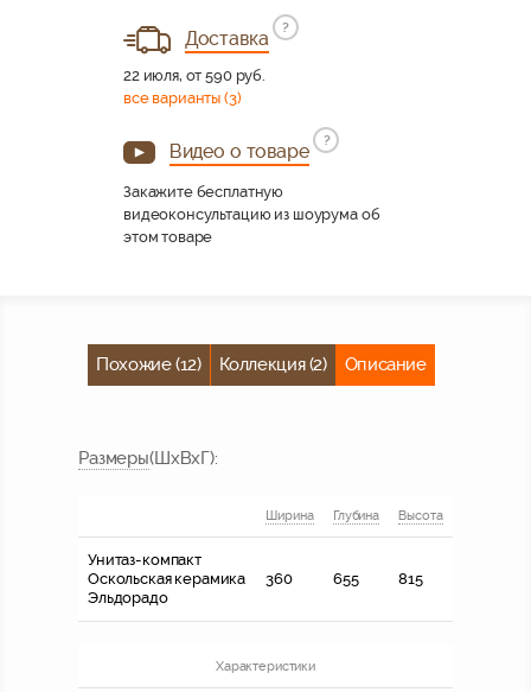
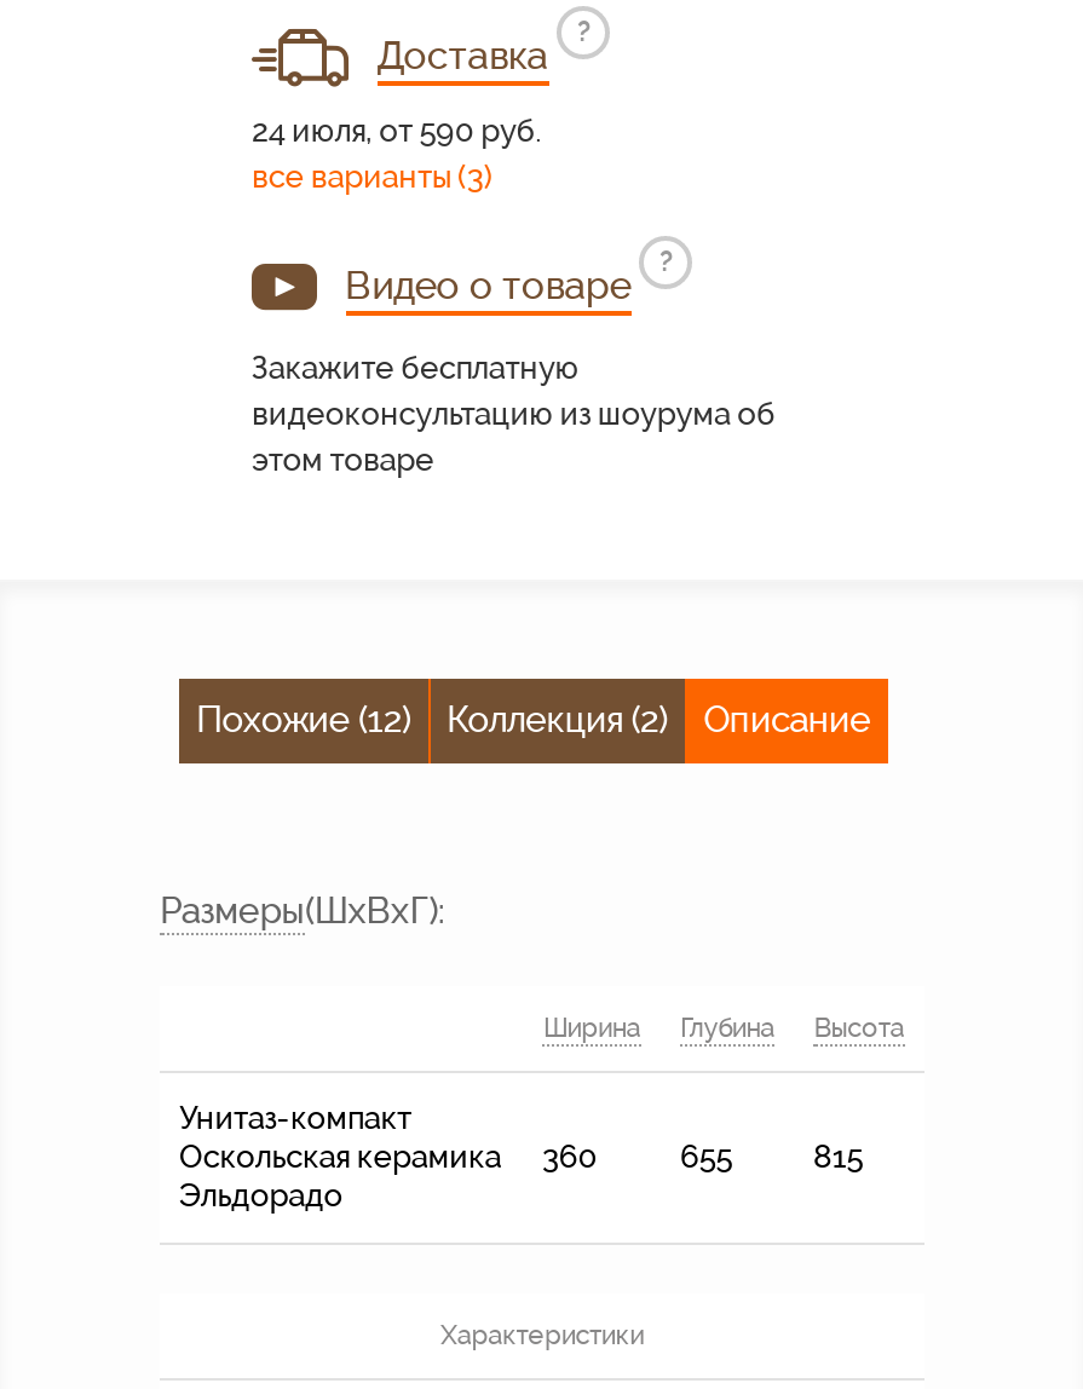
[123,66,265,84] 22 июля, от 590 руб. -> [252,112,542,148] 24 июля, от 590 руб.

